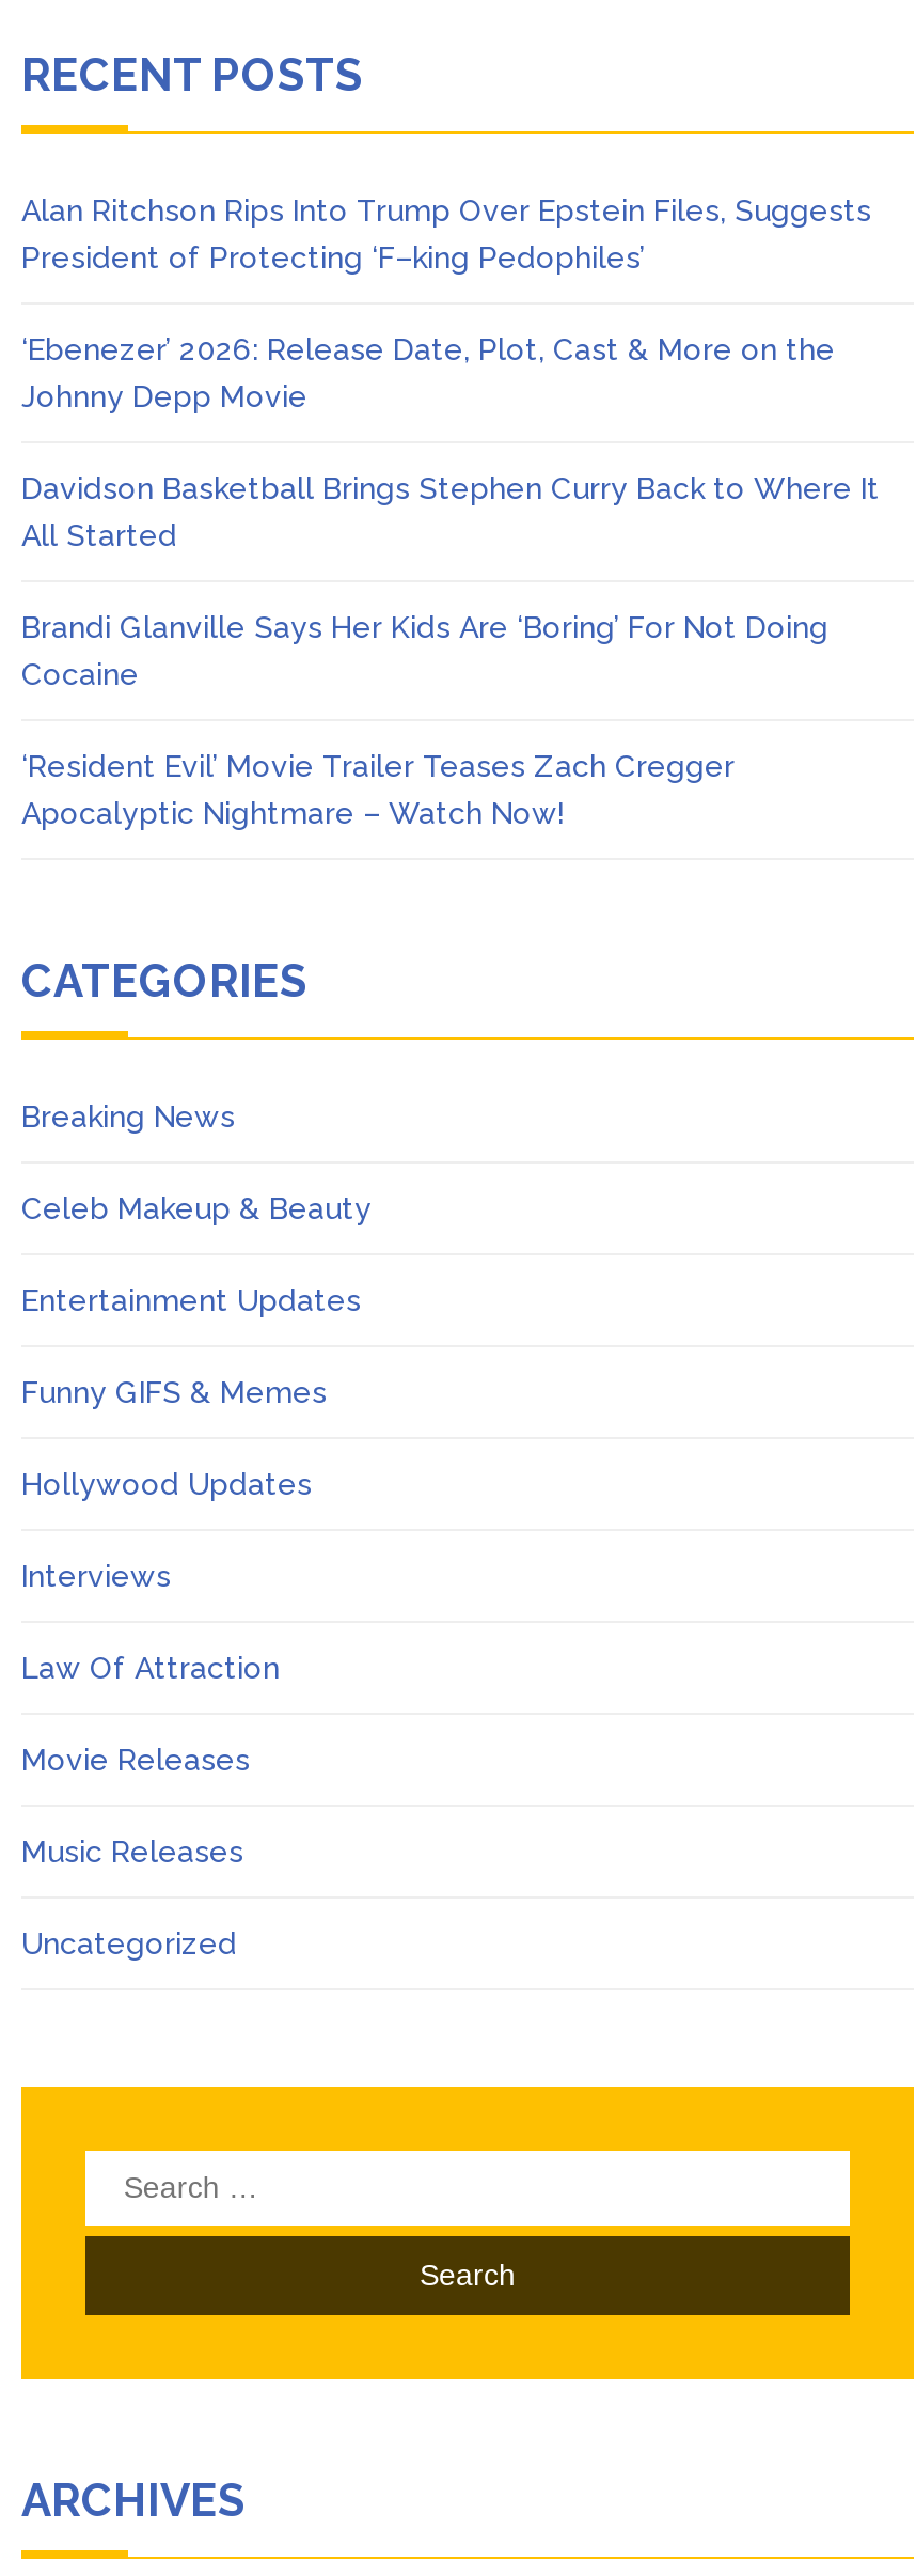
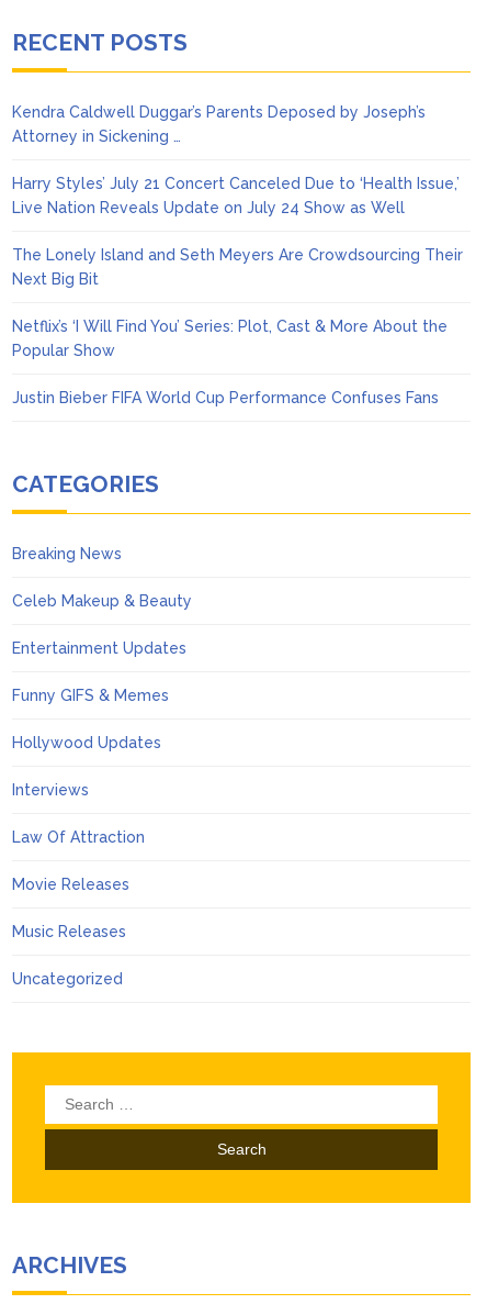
[21,194,871,275] Alan Ritchson Rips Into Trump Over Epstein Files, Suggests | President of Protecting ‘F–king Pedophiles’ -> [12,104,426,145] Kendra Caldwell Duggar’s Parents Deposed by Joseph’s | Attorney in Sickening …
[21,333,835,414] ‘Ebenezer’ 2026: Release Date, Plot, Cast & More on the | Johnny Depp Movie -> [12,175,460,217] Harry Styles’ July 21 Concert Canceled Due to ‘Health Issue,’ | Live Nation Reveals Update on July 24 Show as Well
[21,472,880,553] Davidson Basketball Brings Stephen Curry Back to Where It | All Started -> [12,247,463,288] The Lonely Island and Seth Meyers Are Crowdsourcing Their | Next Big Bit
[21,611,828,692] Brandi Glanville Says Her Kids Are ‘Boring’ For Not Doing | Cocaine -> [12,318,448,360] Netflix’s ‘I Will Find You’ Series: Plot, Cast & More About the | Popular Show
[21,750,735,831] ‘Resident Evil’ Movie Trailer Teases Zach Cregger | Apocalyptic Nightmare – Watch Now! -> [12,389,439,407] Justin Bieber FIFA World Cup Performance Confuses Fans

